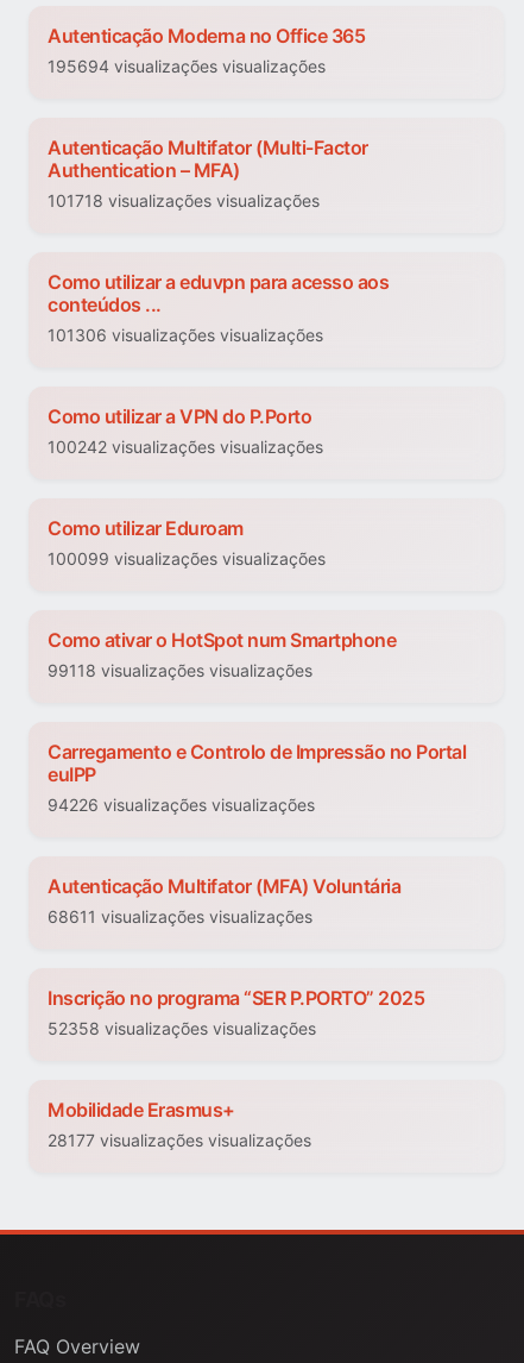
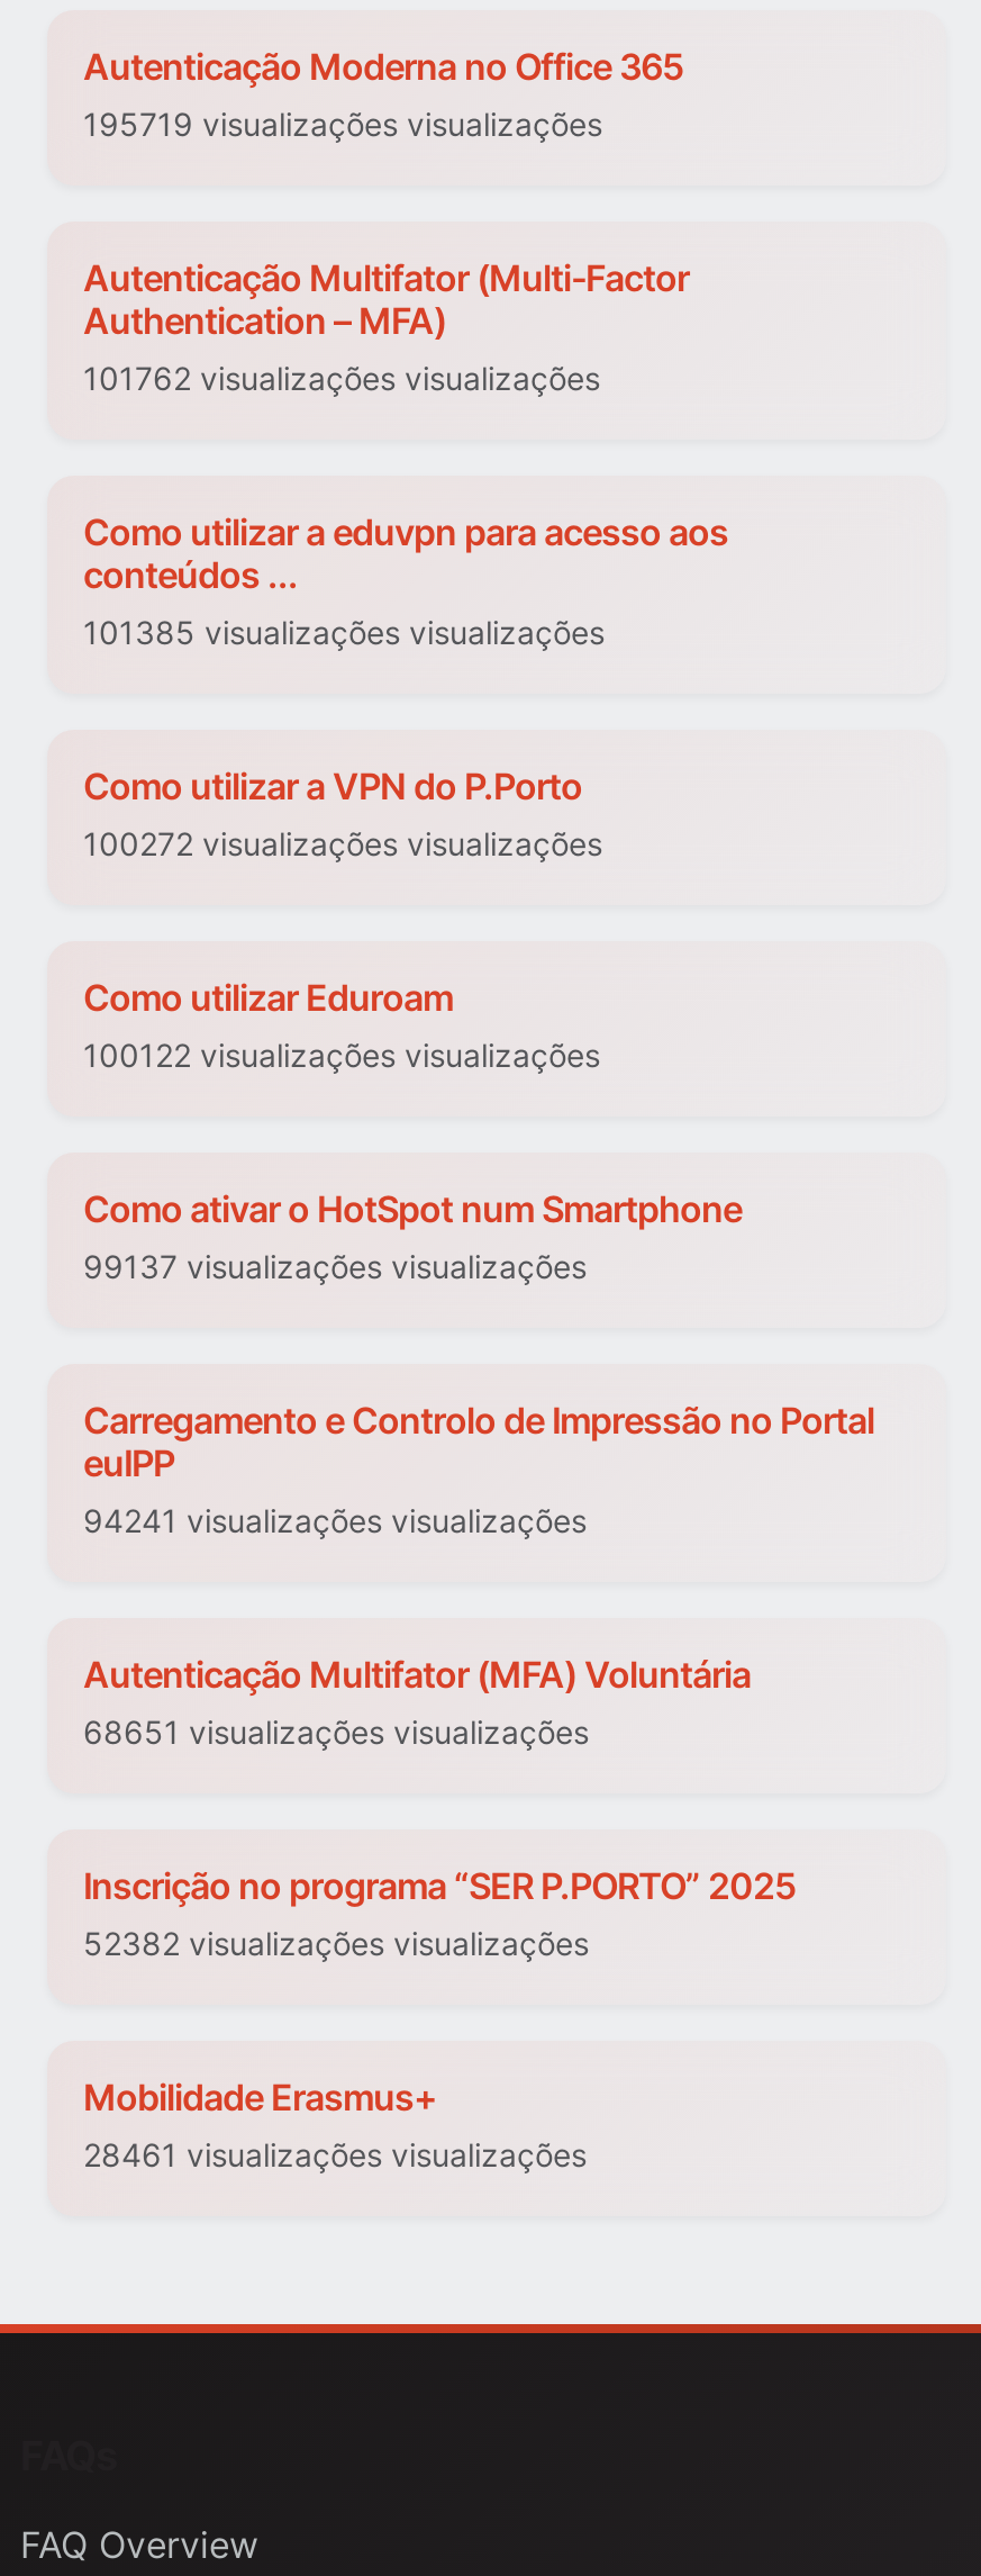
[48,56,326,77] 195694 visualizações visualizações -> [83,106,602,144] 195719 visualizações visualizações
[48,191,320,211] 101718 visualizações visualizações -> [83,360,600,398] 101762 visualizações visualizações
[48,325,323,346] 101306 visualizações visualizações -> [83,614,605,652] 101385 visualizações visualizações
[48,437,323,457] 100242 visualizações visualizações -> [83,825,602,864] 100272 visualizações visualizações
[48,549,326,569] 100099 visualizações visualizações -> [83,1037,600,1075] 100122 visualizações visualizações
[48,661,312,681] 99118 visualizações visualizações -> [83,1248,587,1286] 99137 visualizações visualizações
[48,795,315,815] 94226 visualizações visualizações -> [83,1502,587,1540] 94241 visualizações visualizações
[48,907,312,927] 68611 visualizações visualizações -> [83,1714,589,1752] 68651 visualizações visualizações
[48,1019,316,1039] 52358 visualizações visualizações -> [83,1925,589,1963] 52382 visualizações visualizações
[48,1130,311,1151] 28177 visualizações visualizações -> [83,2136,587,2175] 28461 visualizações visualizações

